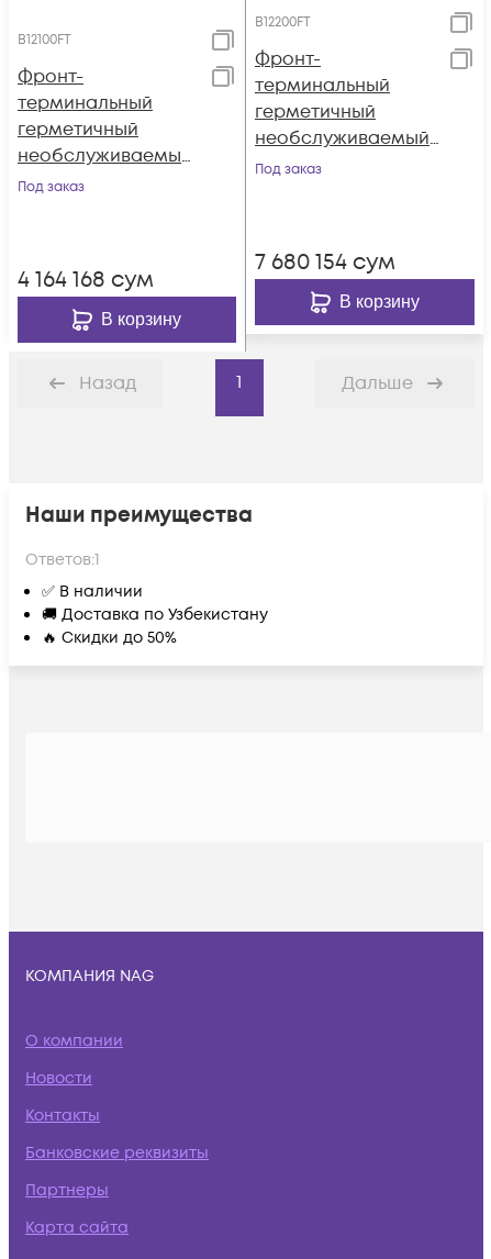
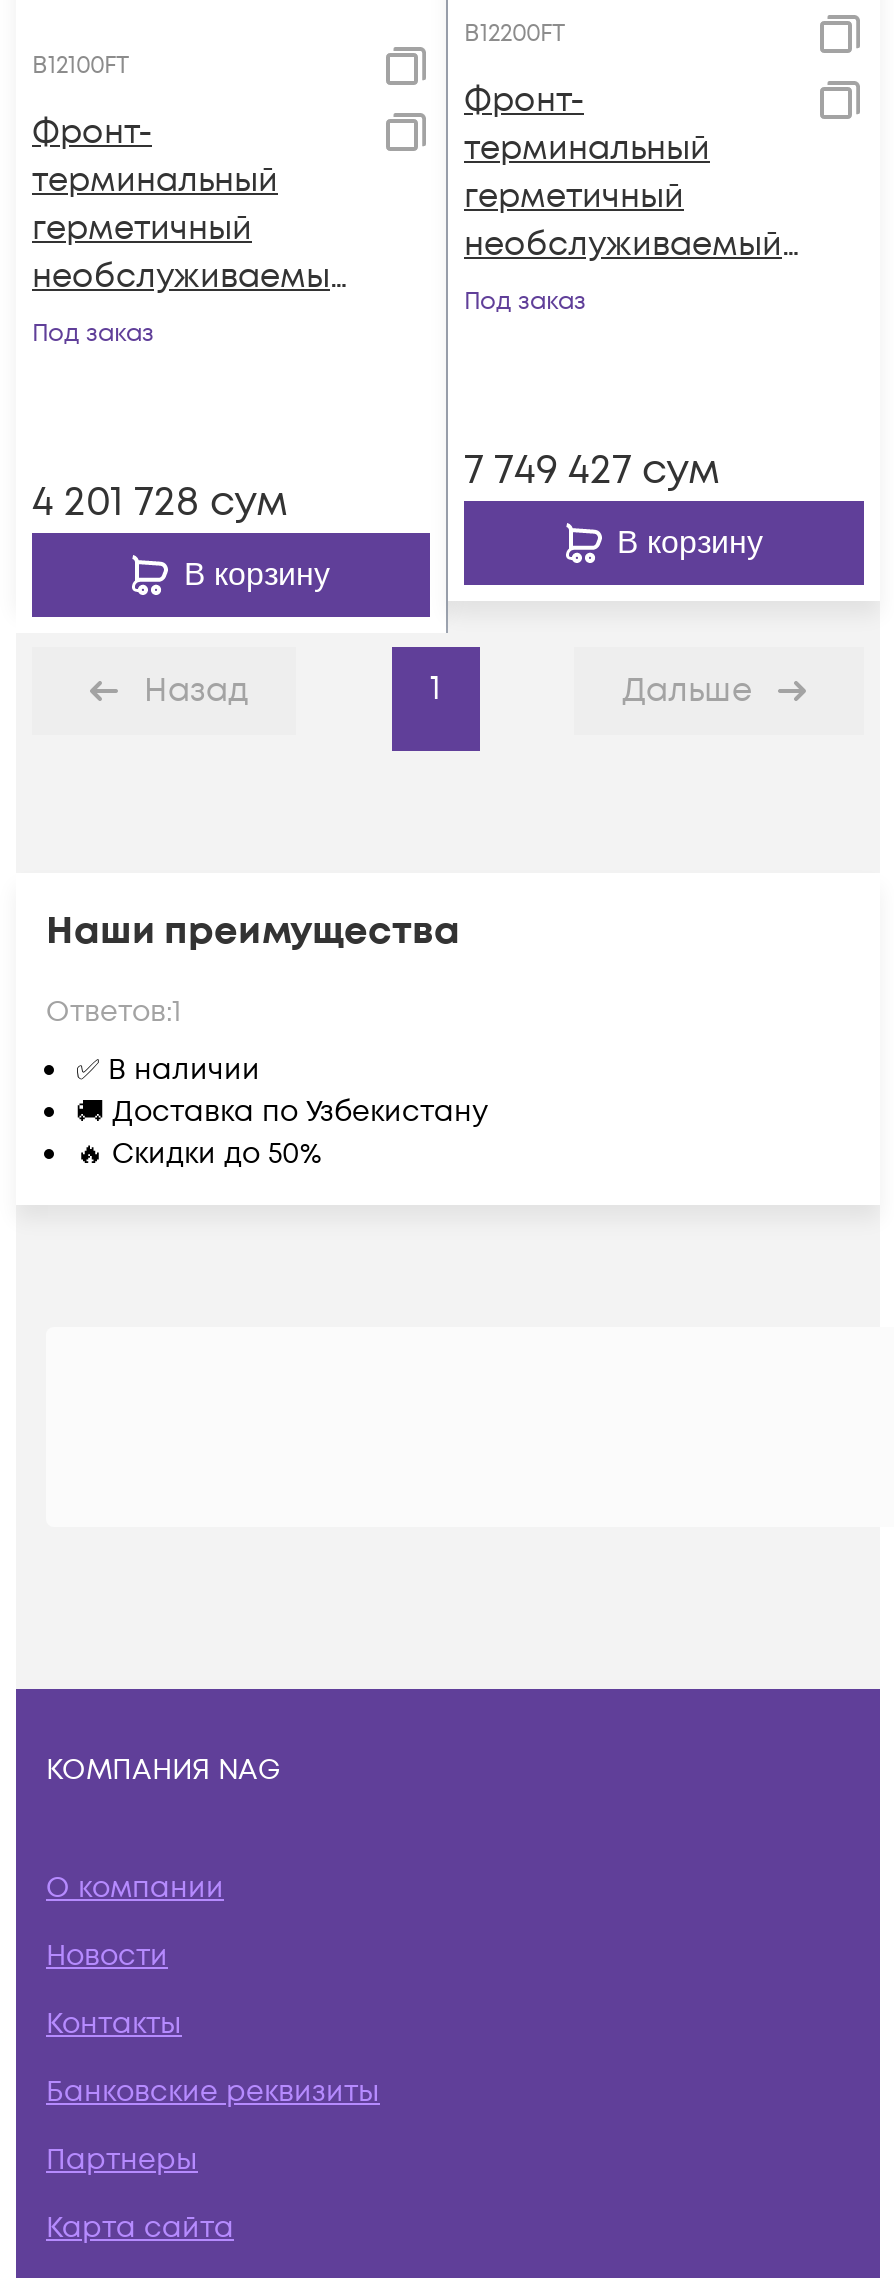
[255,247,395,278] 7 680 154 сум -> [464,443,720,499] 7 749 427 сум
[18,265,154,296] 4 164 168 сум -> [32,475,288,531] 4 201 728 сум

